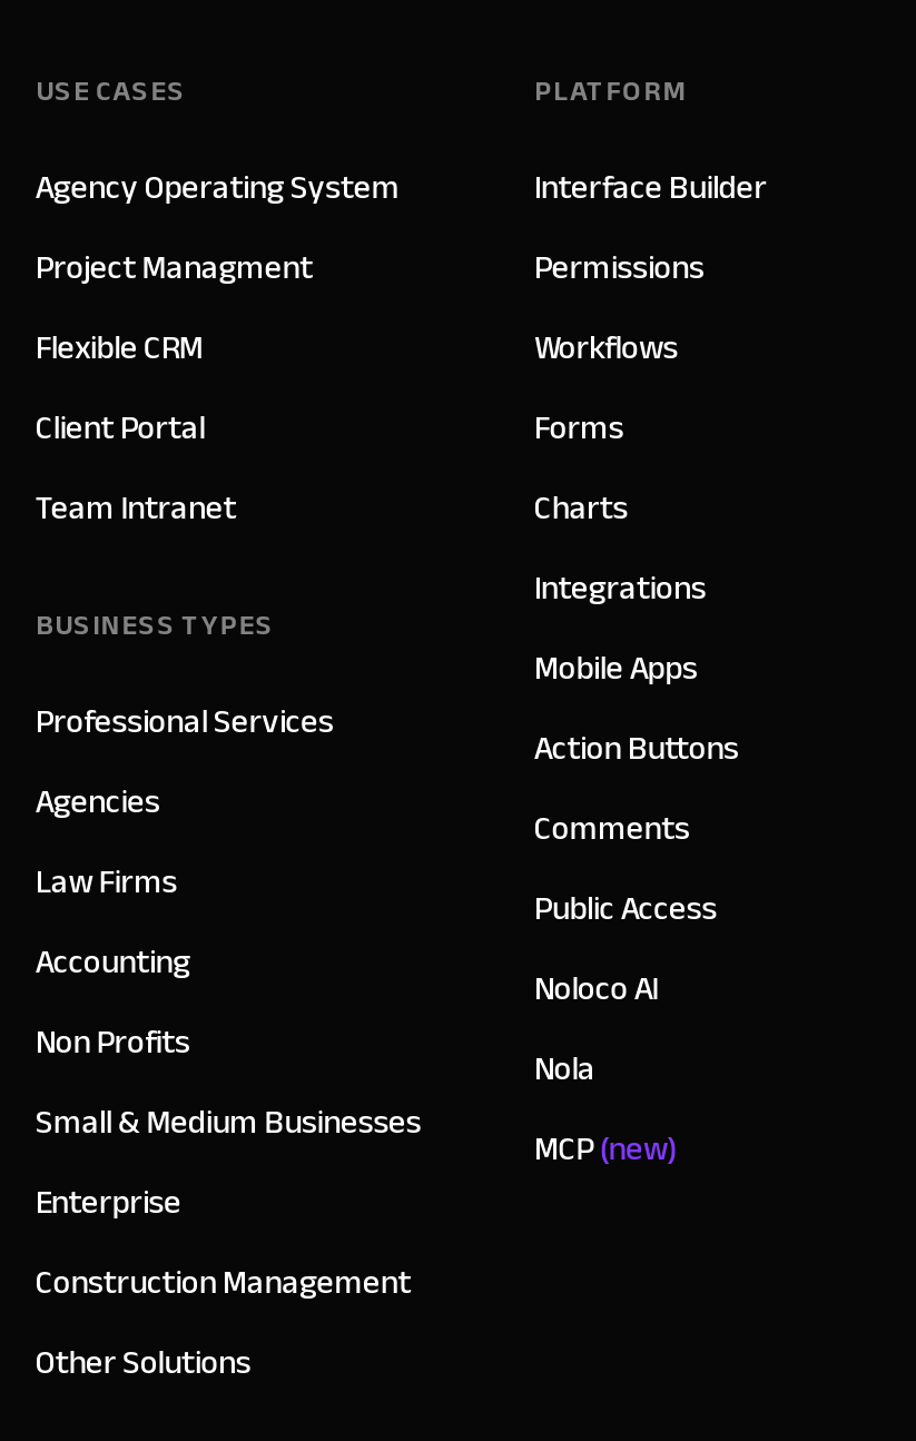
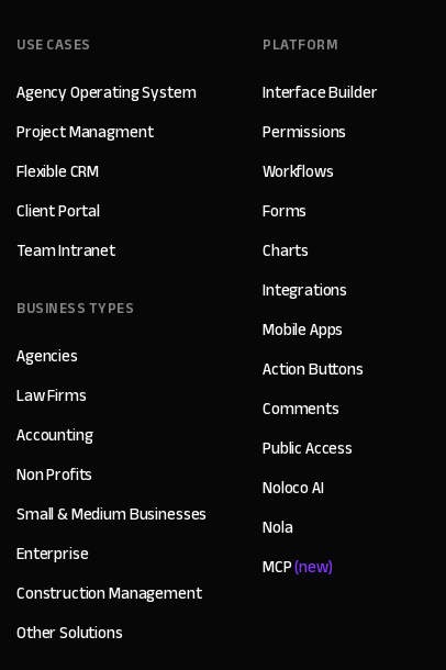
[36,690,334,753] Professional Services -> none

